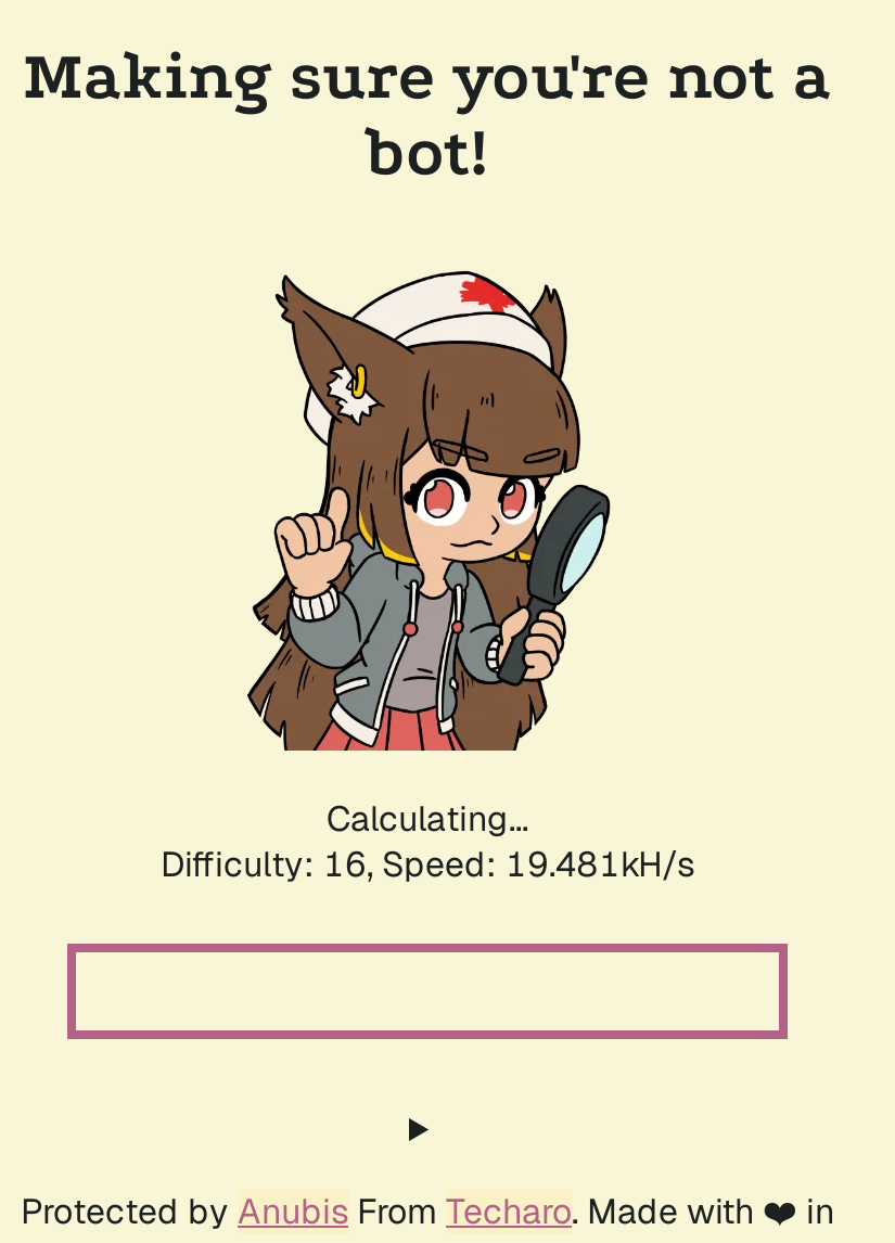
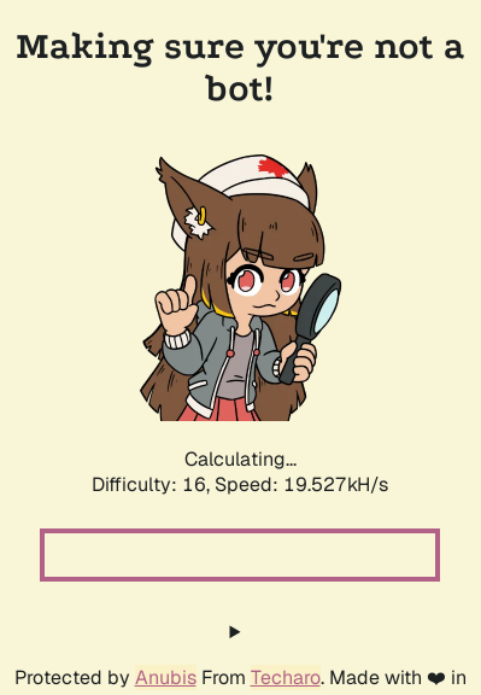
[161,842,694,887] Difficulty: 16, Speed: 19.481kH/s -> [92,472,388,497] Difficulty: 16, Speed: 19.527kH/s

